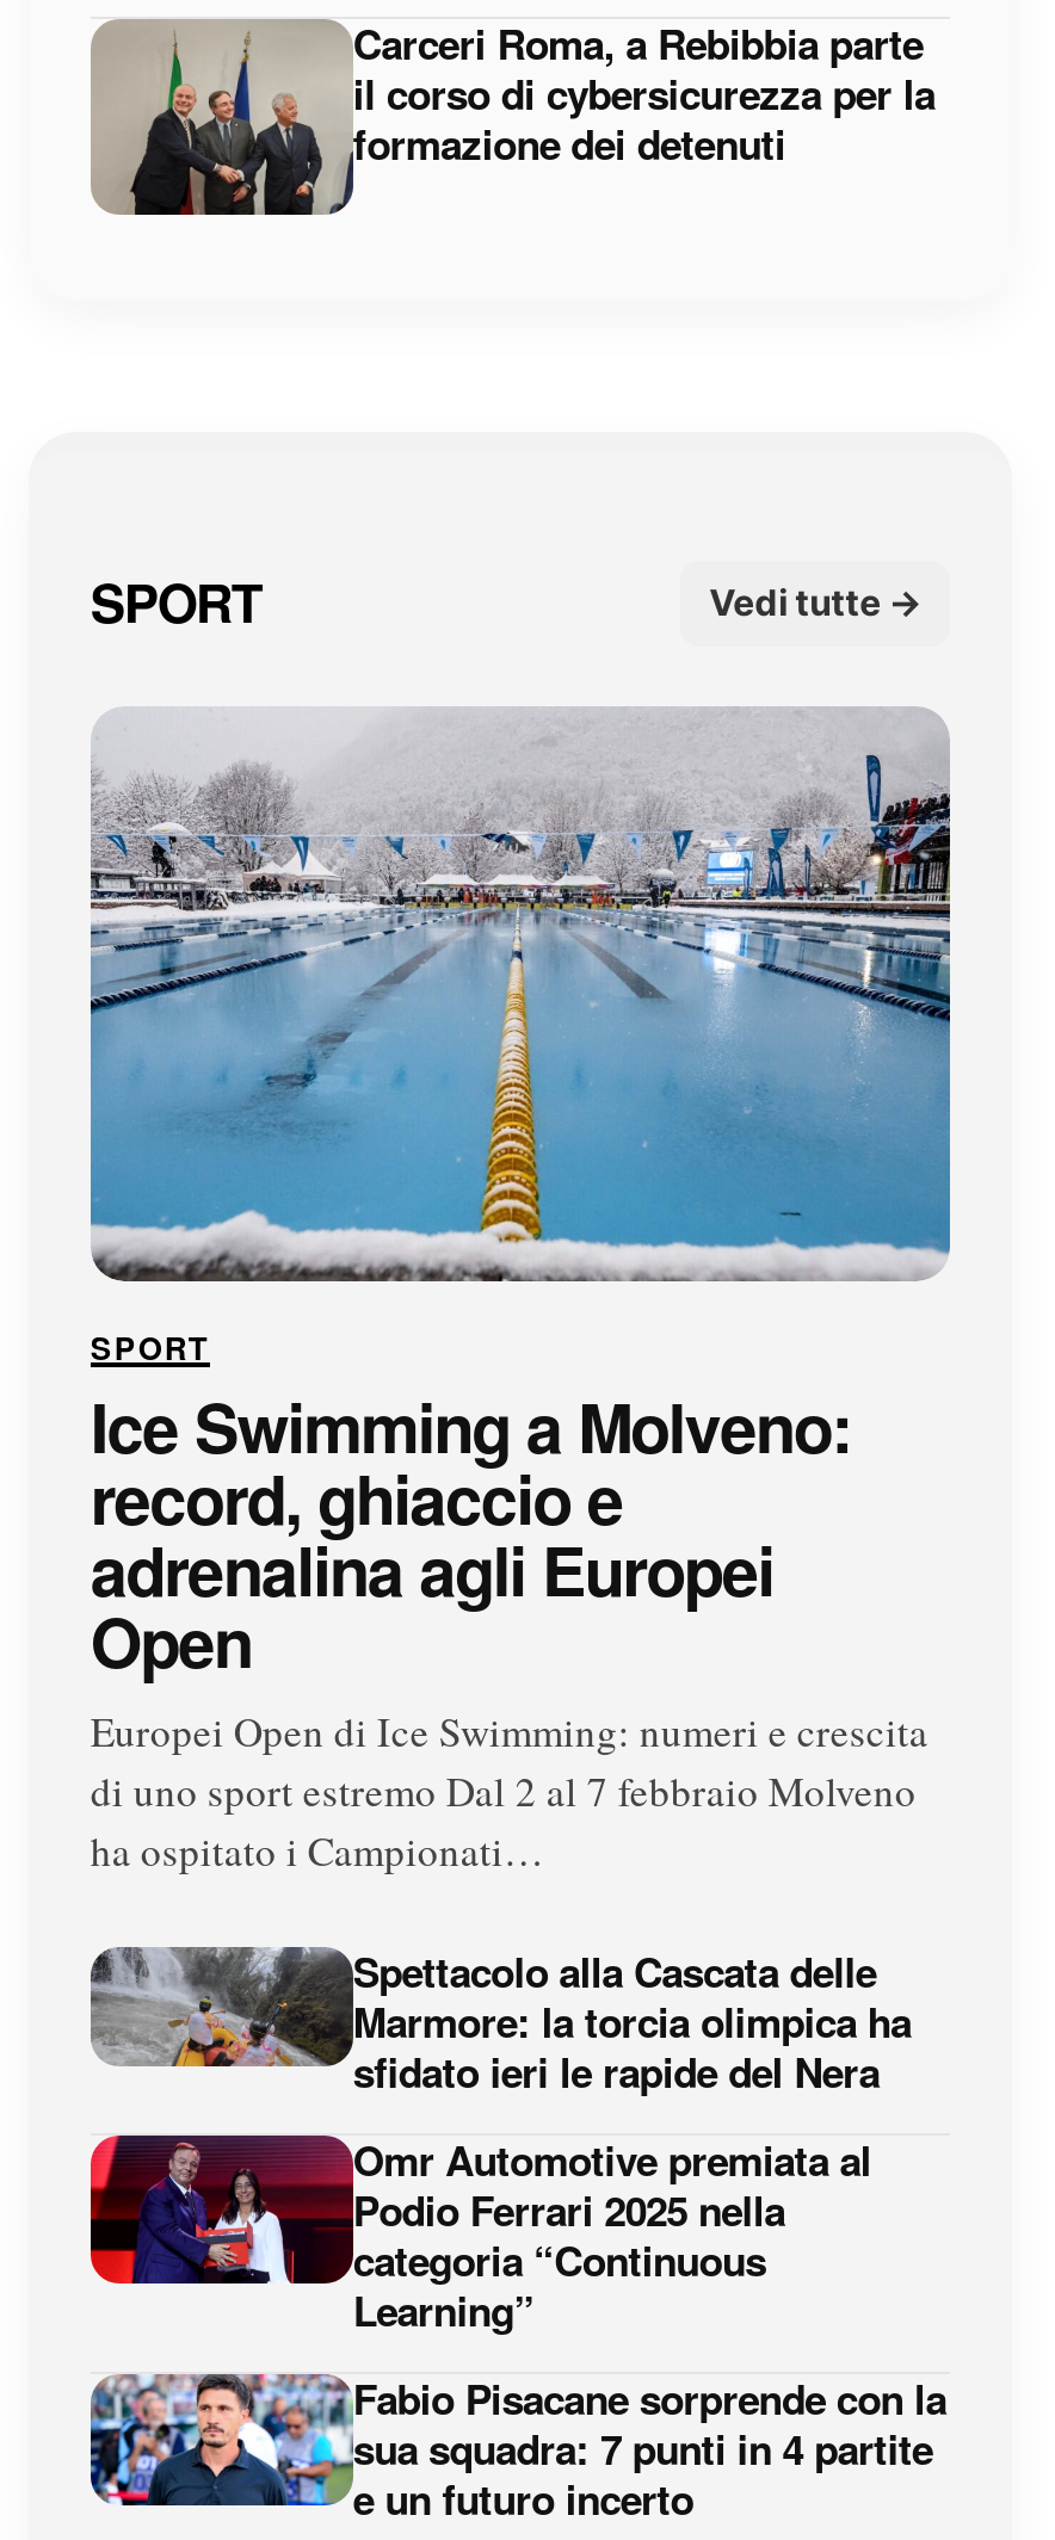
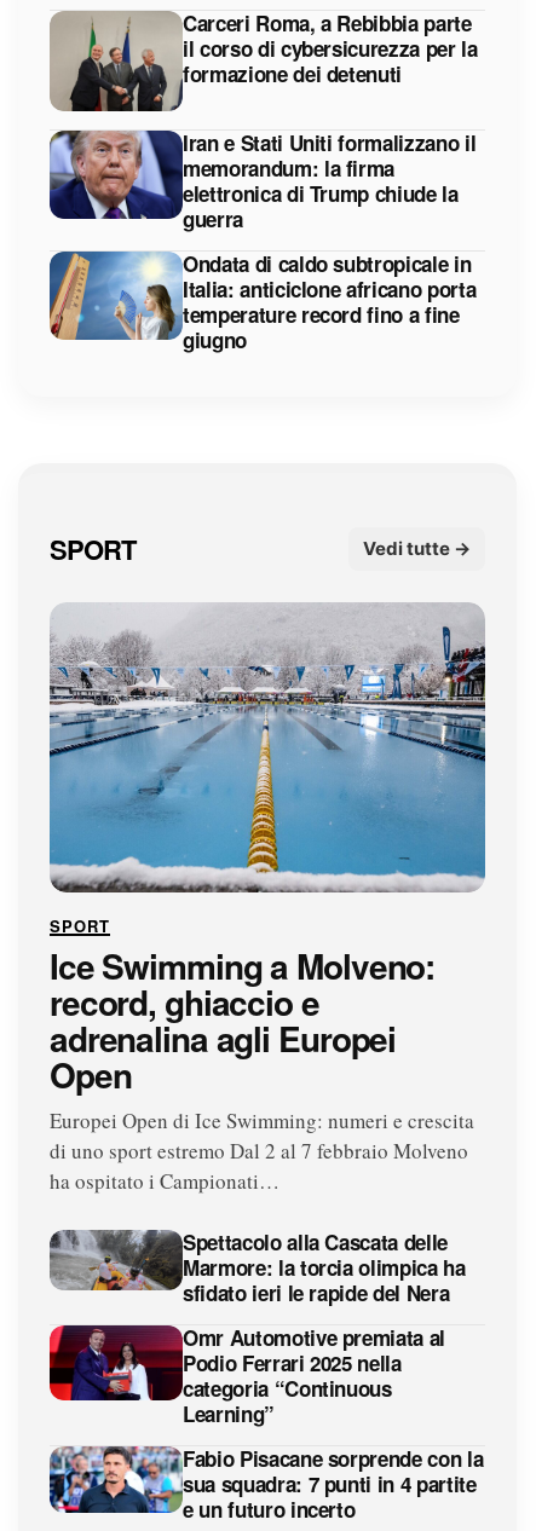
none -> [48,128,476,354] [image] | Iran e Stati Uniti formalizzano il | memorandum: la firma | elettronica di Trump chiude la | guerra | Ondata di caldo subtropicale in | Italia: anticiclone africano porta | temperature record fino a fine | giugno
none -> [48,250,165,341] [image]

